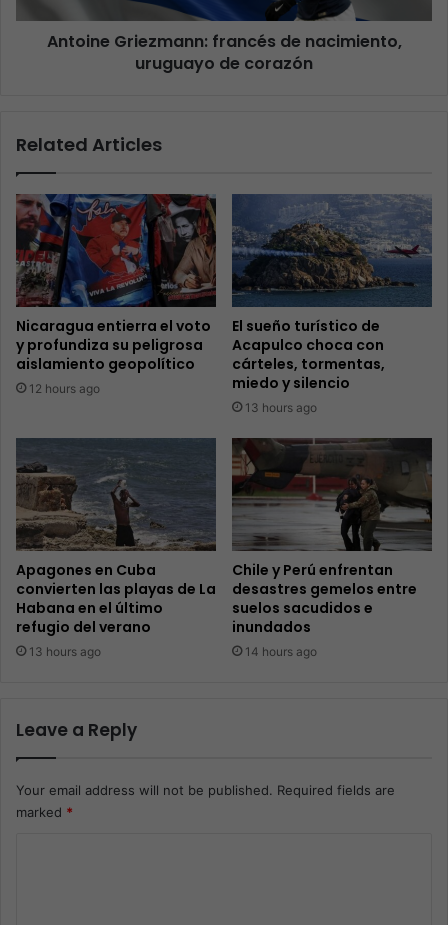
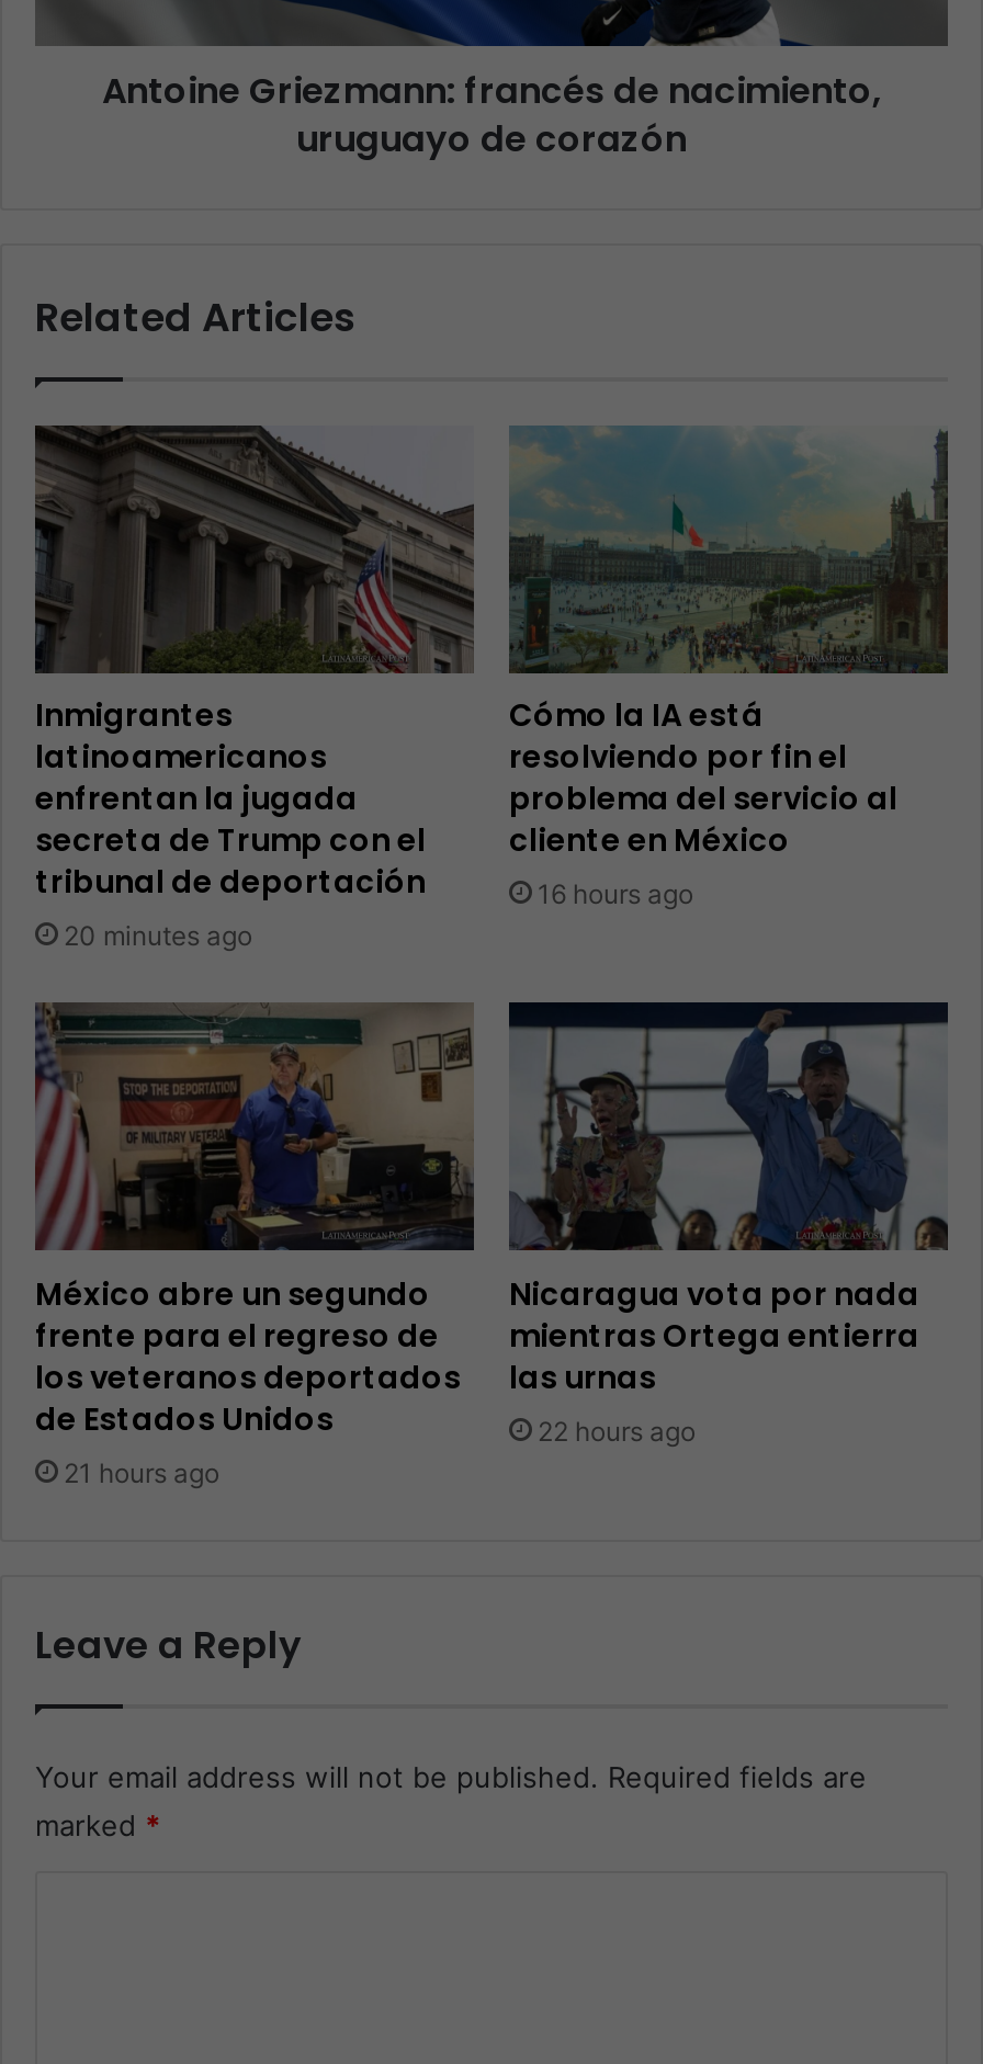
[16,193,217,396] [image] | Nicaragua entierra el voto | y profundiza su peligrosa | aislamiento geopolítico | 12 hours ago -> [33,423,474,953] [image] | Inmigrantes | latinoamericanos | enfrentan la jugada | secreta de Trump con el | tribunal de deportación | 20 minutes ago
[232,194,433,415] [image] | El sueño turístico de | Acapulco choca con | cárteles, tormentas, | miedo y silencio | 13 hours ago -> [509,426,950,911] [image] | Cómo la IA está | resolviendo por fin el | problema del servicio al | cliente en México | 16 hours ago
[16,437,217,659] [image] | Apagones en Cuba | convierten las playas de La | Habana en el último | refugio del verano | 13 hours ago -> [35,1002,474,1489] [image] | México abre un segundo | frente para el regreso de | los veteranos deportados | de Estados Unidos | 21 hours ago
[231,437,433,659] [image] | Chile y Perú enfrentan | desastres gemelos entre | suelos sacudidos e | inundados | 14 hours ago -> [509,1000,948,1447] [image] | Nicaragua vota por nada | mientras Ortega entierra | las urnas | 22 hours ago

